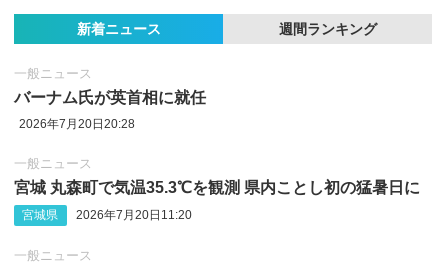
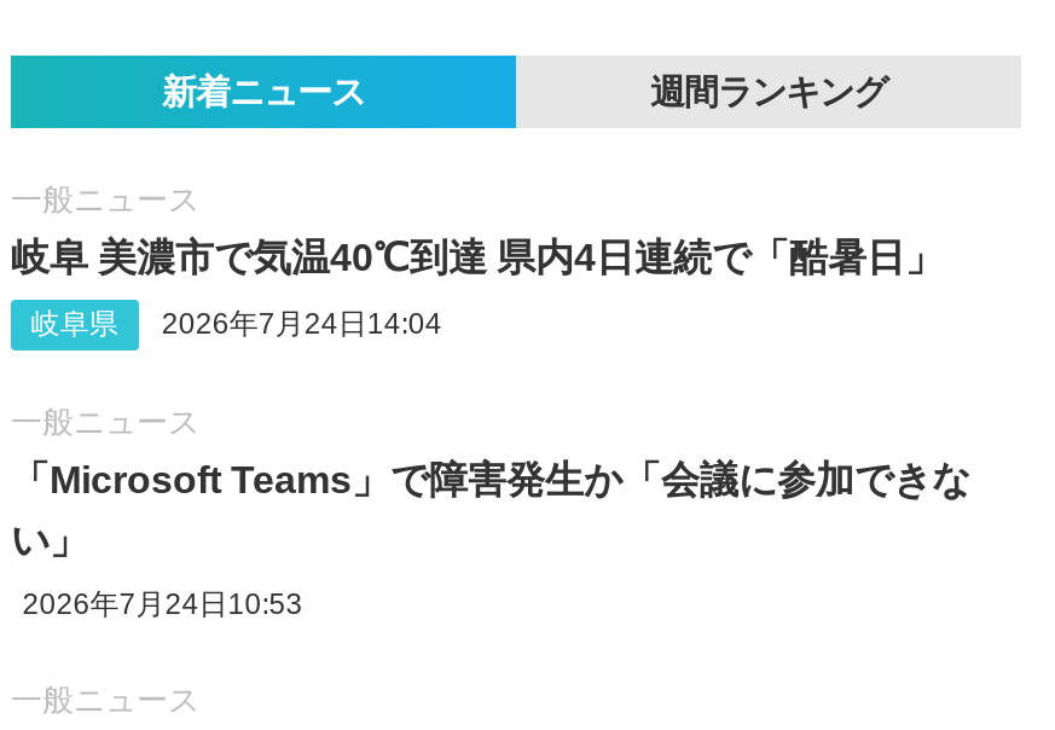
[14,89,206,106] バーナム氏が英首相に就任 -> [11,238,944,279] 岐阜 美濃市で気温40℃到達 県内4日連続で「酷暑日」
[19,117,135,131] 2026年7月20日20:28 -> [31,308,442,342] 岐阜県 | 2026年7月24日14:04
[14,179,420,222] 宮城 丸森町で気温35.3℃を観測 県内ことし初の猛暑日に | 宮城県 | 2026年7月20日11:20 -> [11,461,970,622] 「Microsoft Teams」で障害発生か「会議に参加できな | い」 | 2026年7月24日10:53

